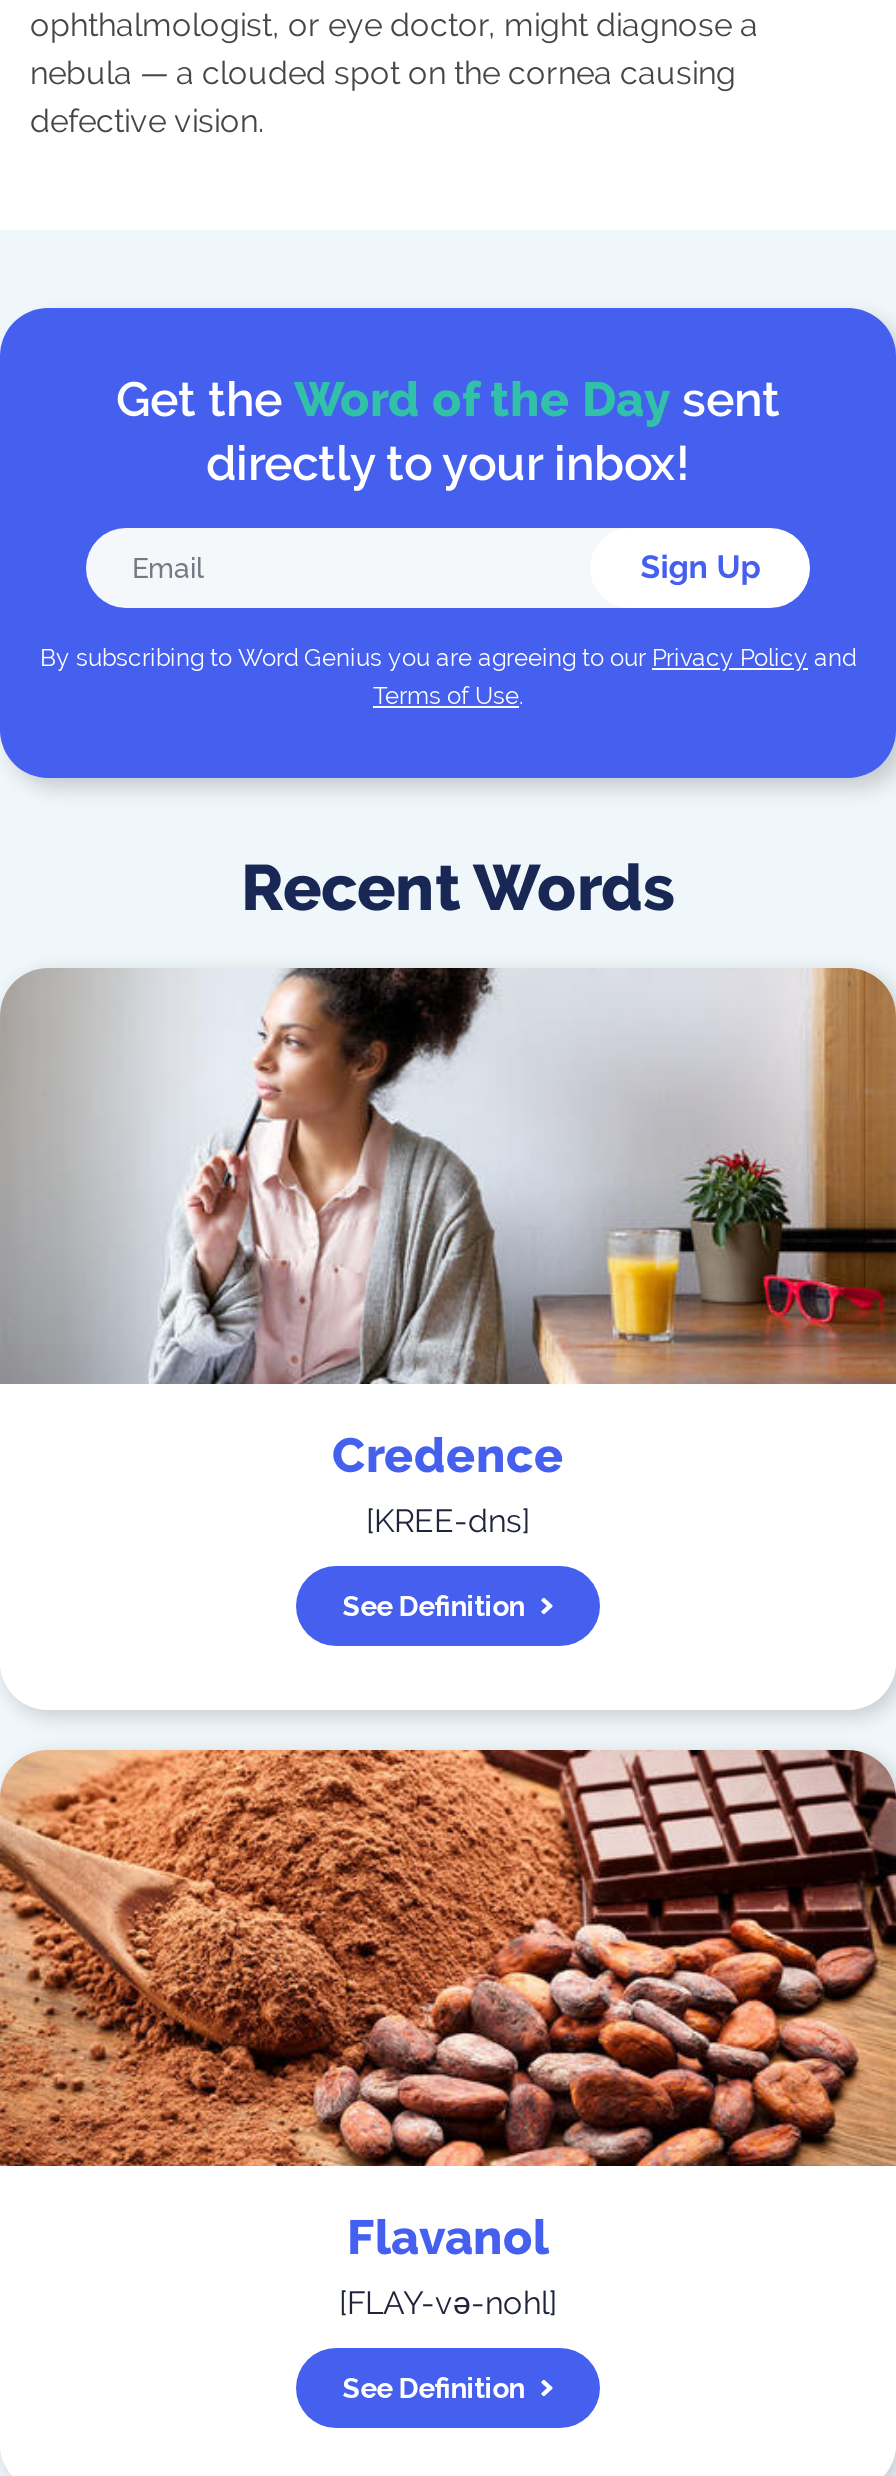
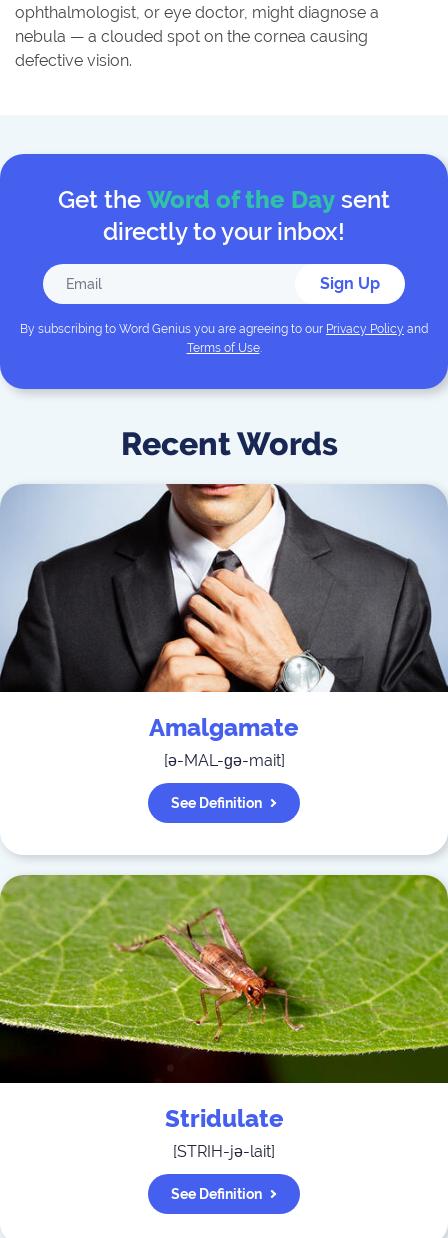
[6,966,890,1540] [image] | Credence | [KREE-dns] -> [3,483,445,770] [image] | Amalgamate | [ə-MAL-ɡə-mait]
[6,1748,890,2322] [image] | Flavanol | [FLAY-və-nohl] -> [3,874,445,1161] [image] | Stridulate | [STRIH-jə-lait]

